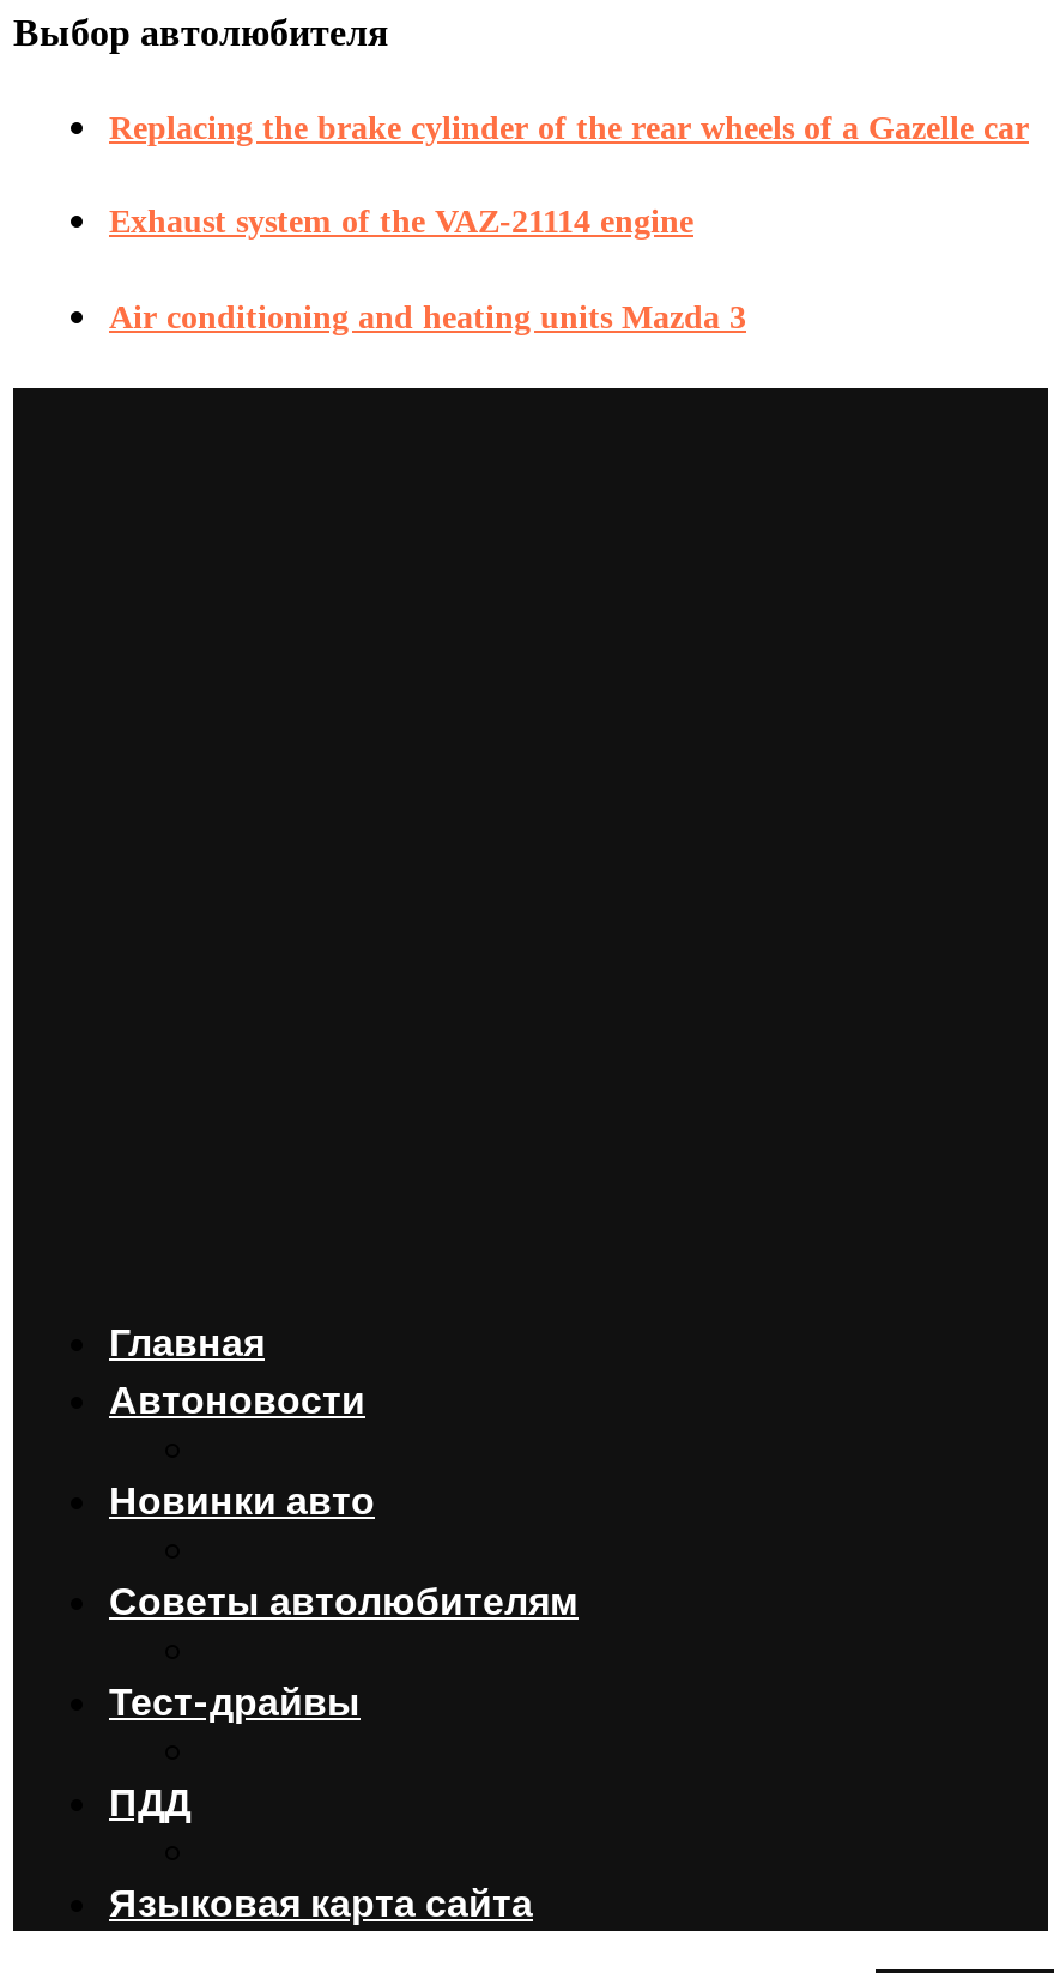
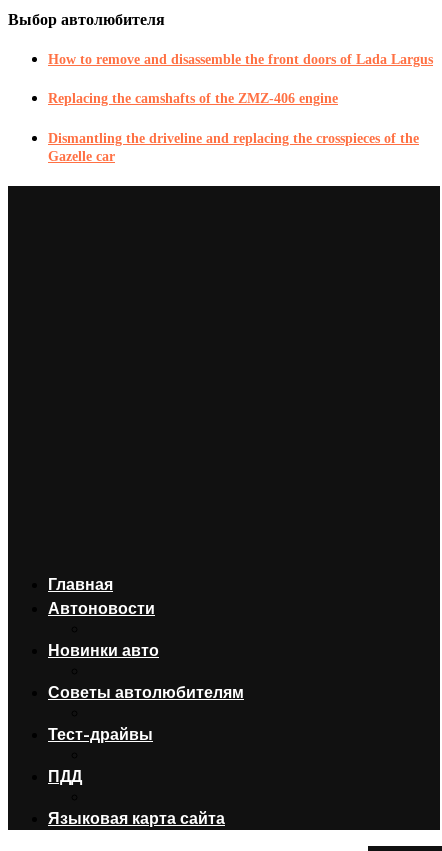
[109,110,1029,146] Replacing the brake cylinder of the rear wheels of a Gazelle car -> [48,52,433,67] How to remove and disassemble the front doors of Lada Largus
[109,205,693,241] Exhaust system of the VAZ-21114 engine -> [48,91,338,106] Replacing the camshafts of the ZMZ-406 engine
[109,299,746,334] Air conditioning and heating units Mazda 3 -> [48,131,419,164] Dismantling the driveline and replacing the crosspieces of the | Gazelle car

